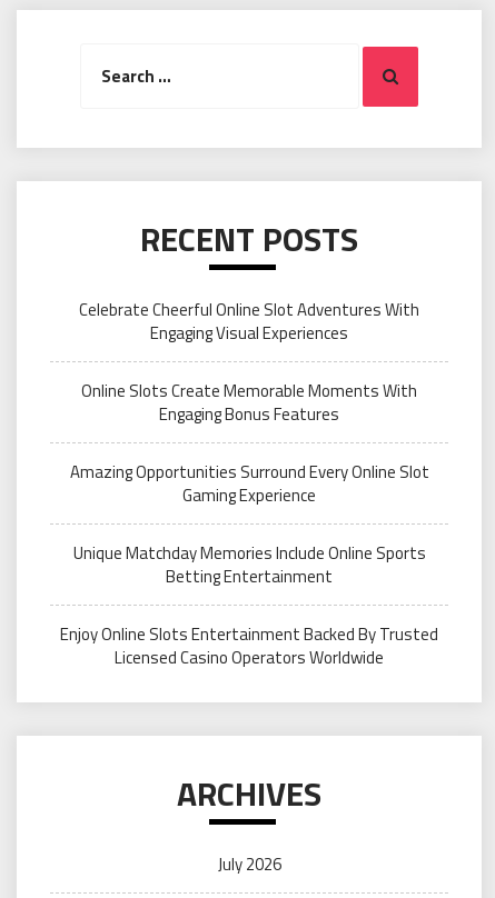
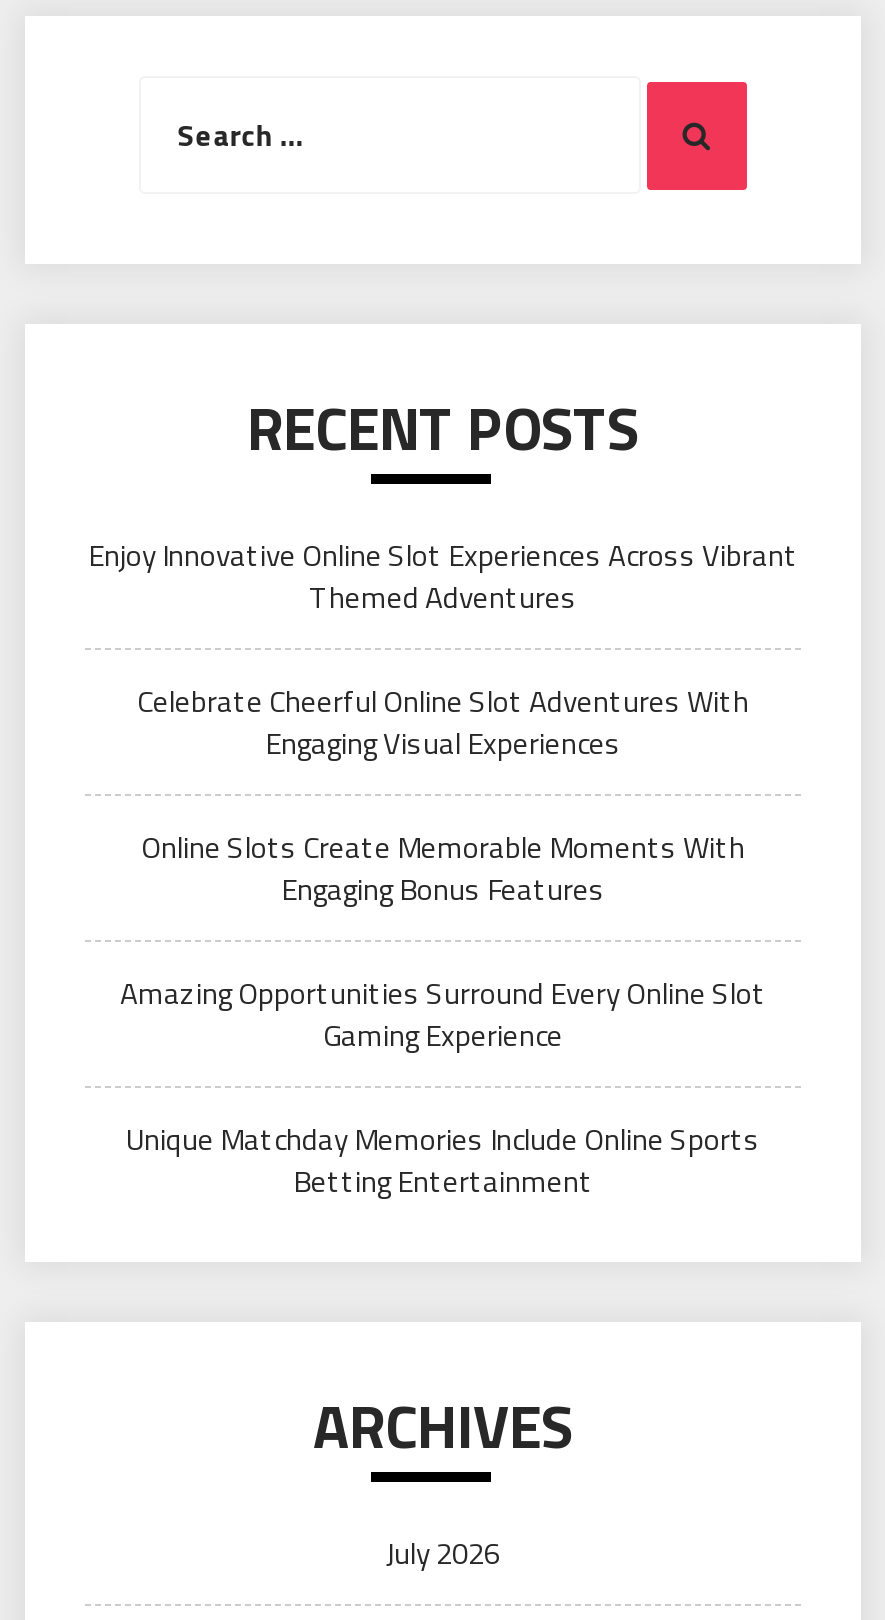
none -> [88,532,798,620] Enjoy Innovative Online Slot Experiences Across Vibrant | Themed Adventures
moved [70,297,429,589] -> [120,678,766,1204]: Celebrate Cheerful Online Slot Adventures With | Engaging Visual Experiences | Online Slots Create Memorable Moments With | Engaging Bonus Features | Amazing Opportunities Surround Every Online Slot | Gaming Experience | Unique Matchday Memories Include Online Sports | Betting Entertainment
[60,621,438,670] Enjoy Online Slots Entertainment Backed By Trusted | Licensed Casino Operators Worldwide -> none

